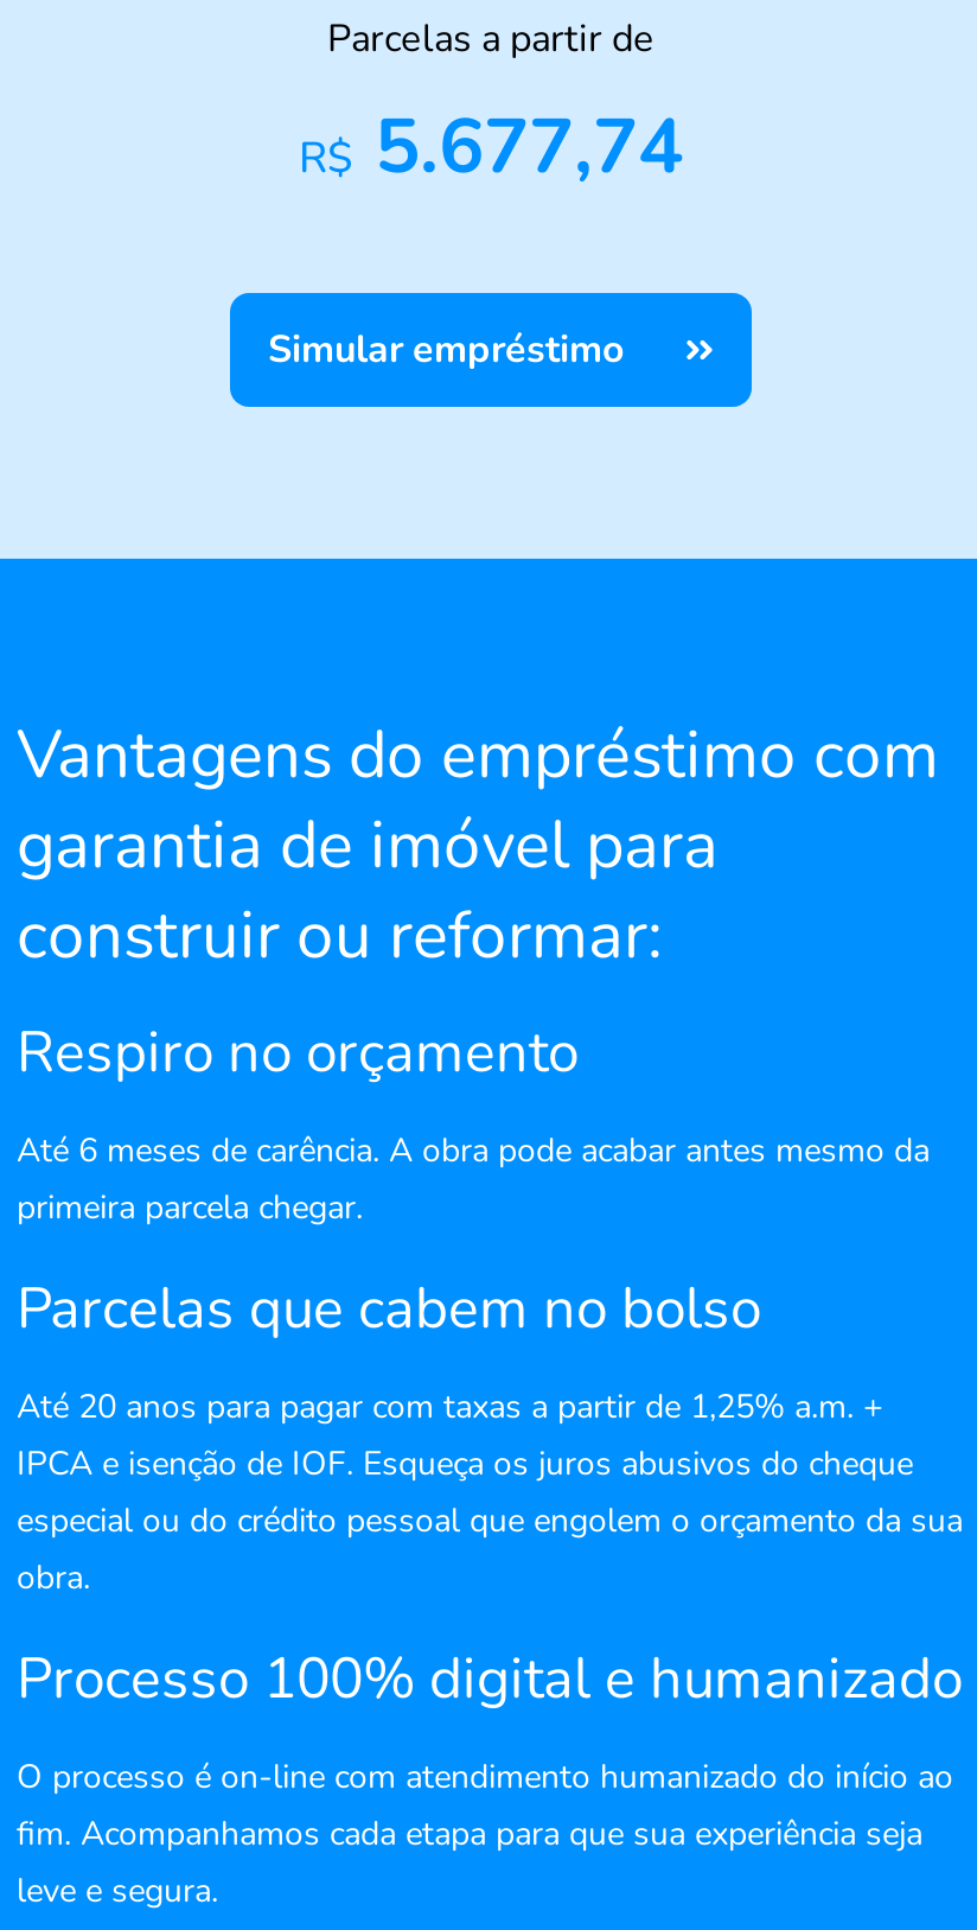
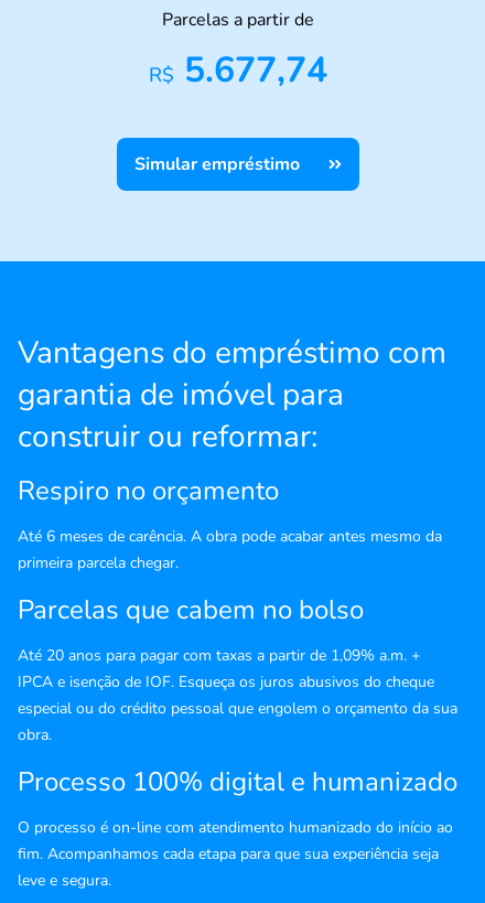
[17,1384,882,1429] Até 20 anos para pagar com taxas a partir de 1,25% a.m. + -> [18,645,420,666] Até 20 anos para pagar com taxas a partir de 1,09% a.m. +

